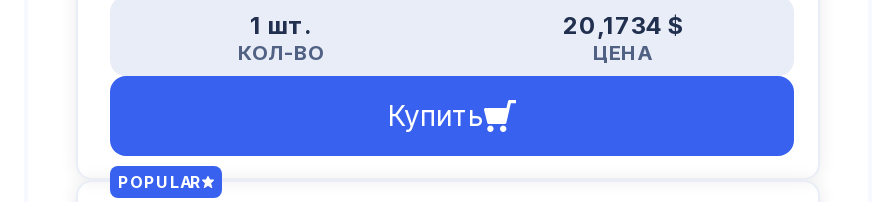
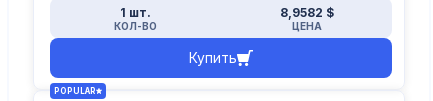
[563,10,683,40] 20,1734 $ -> [279,5,333,20] 8,9582 $

